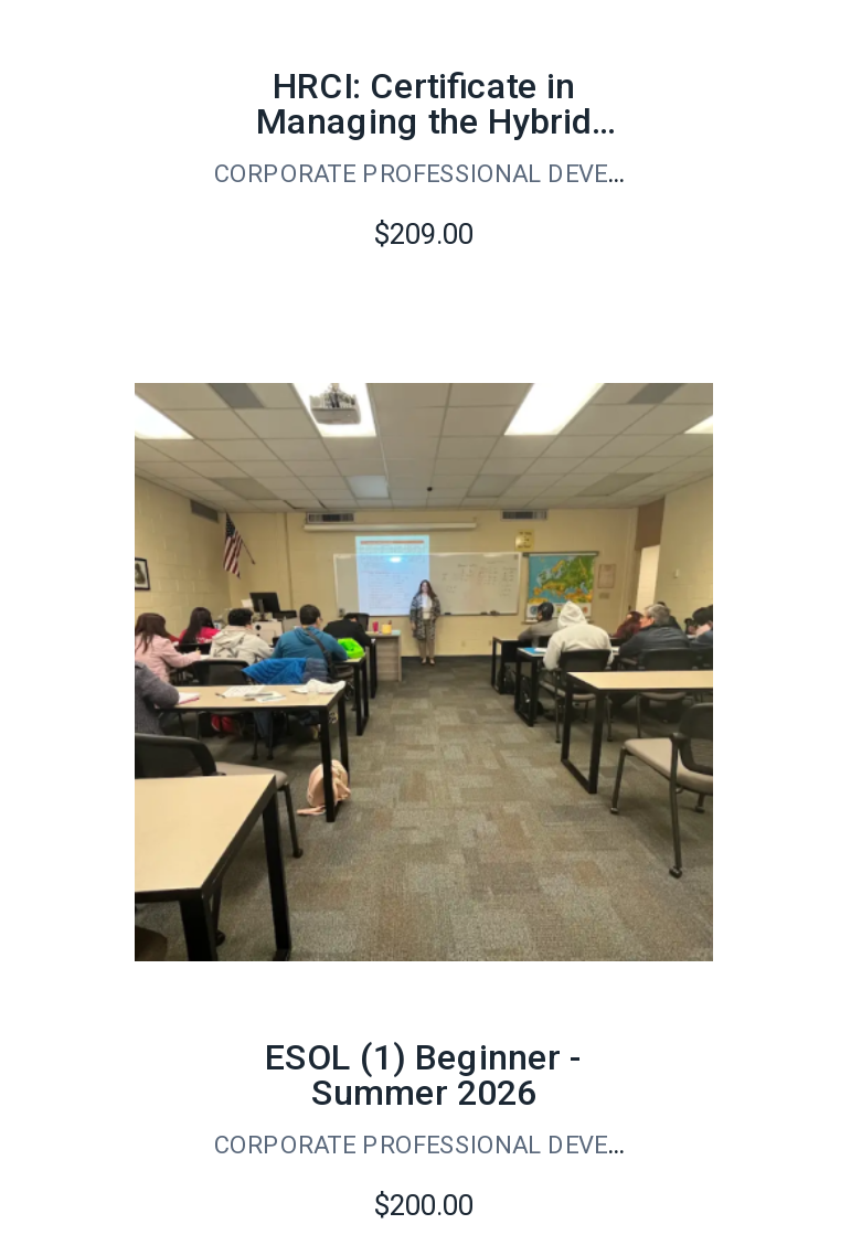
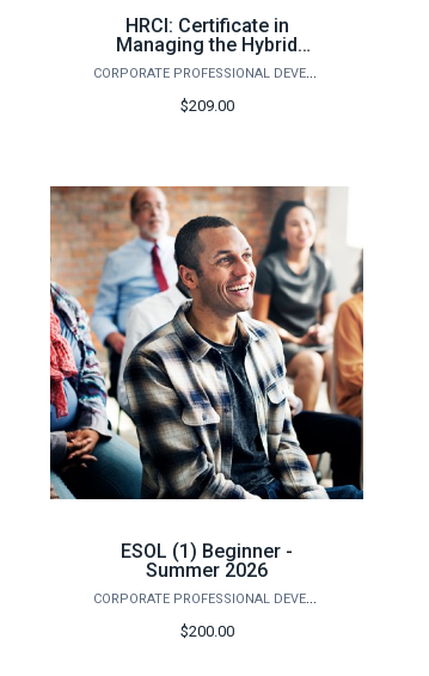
[132,381,715,964] [image] -> [49,185,364,500] [image]

